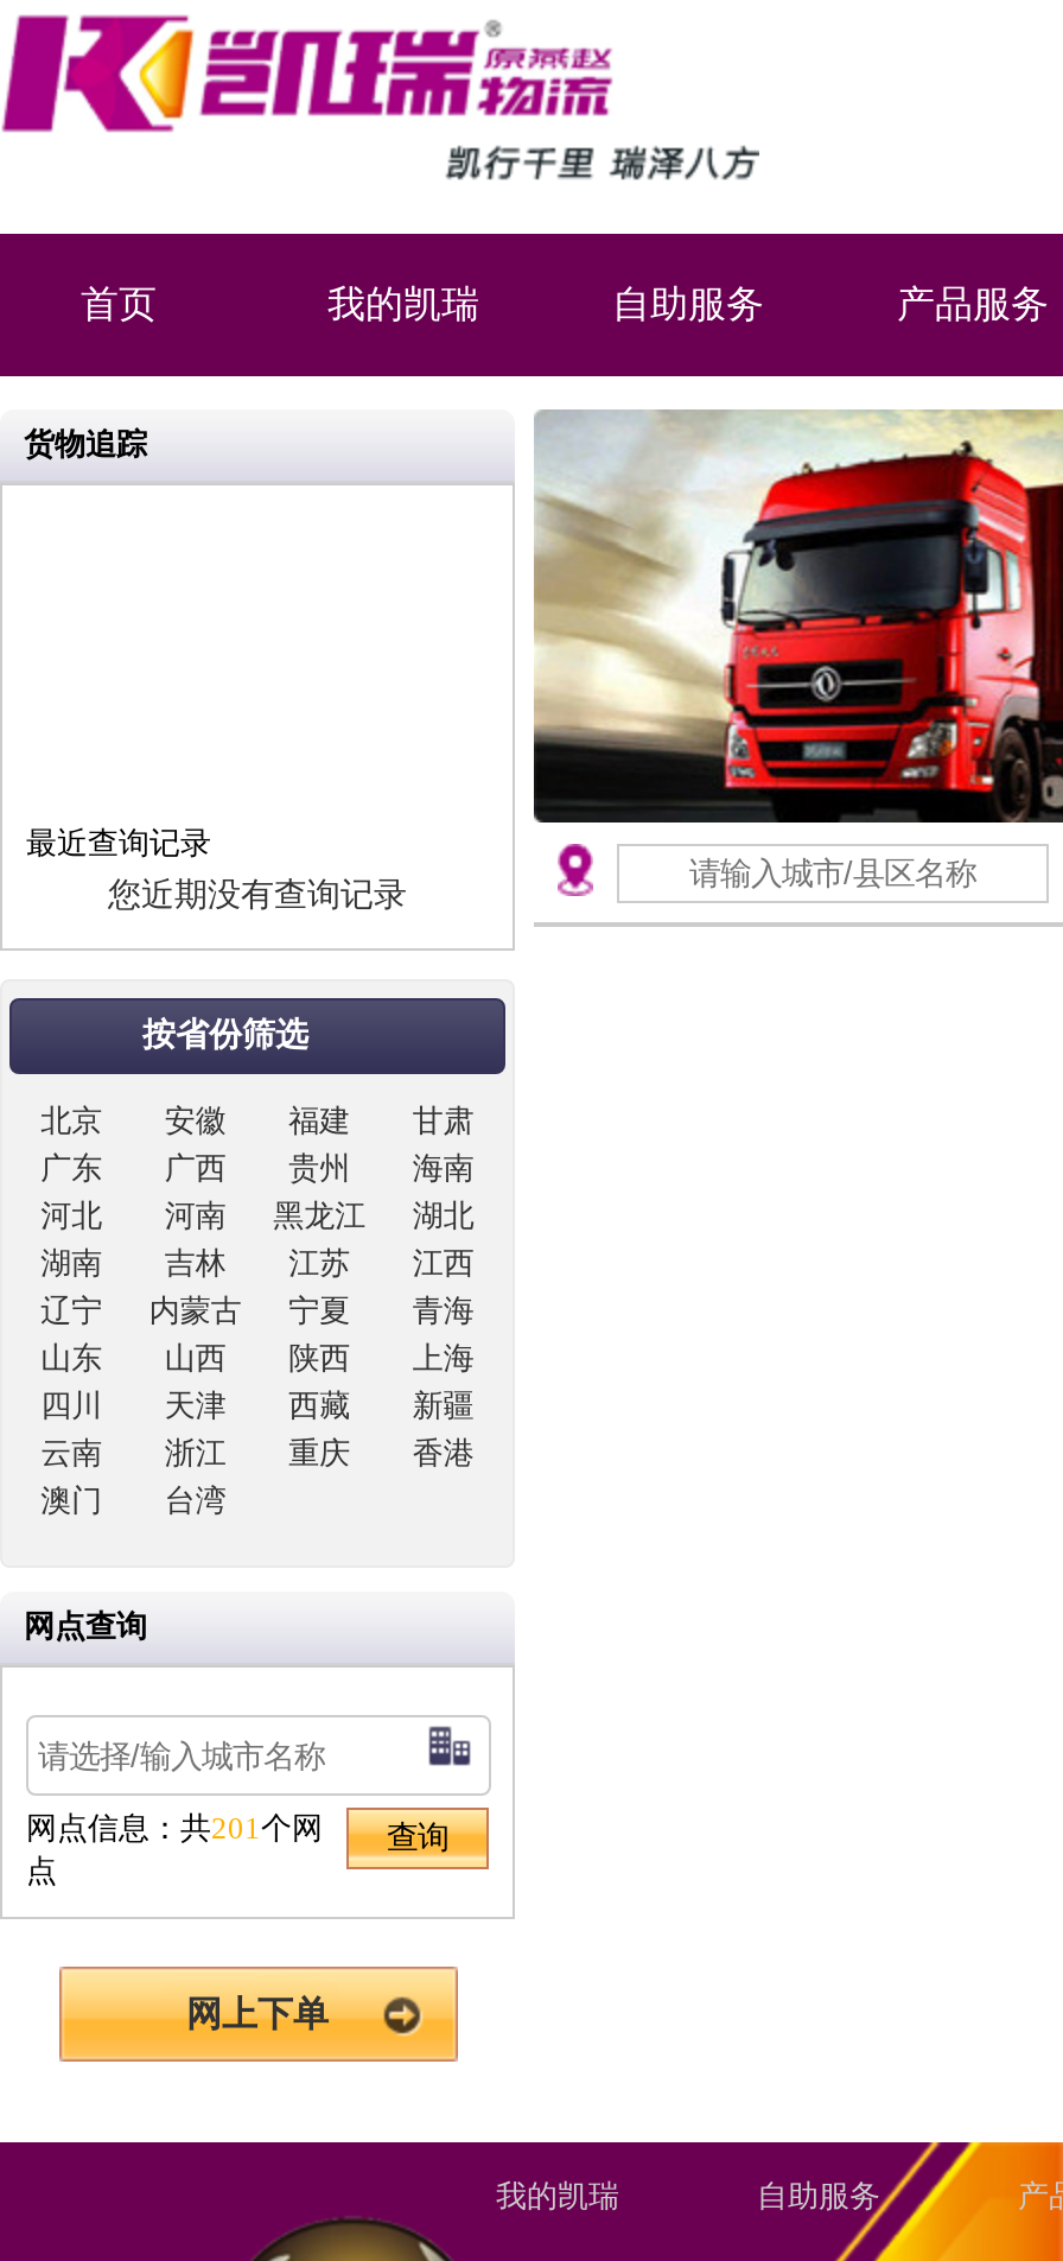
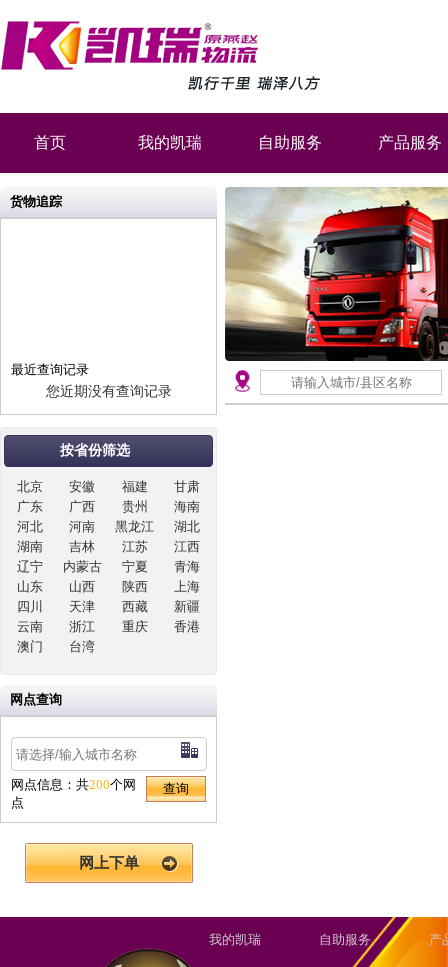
[26,1810,323,1846] 网点信息：共201个网 -> [11,777,136,792] 网点信息：共200个网

